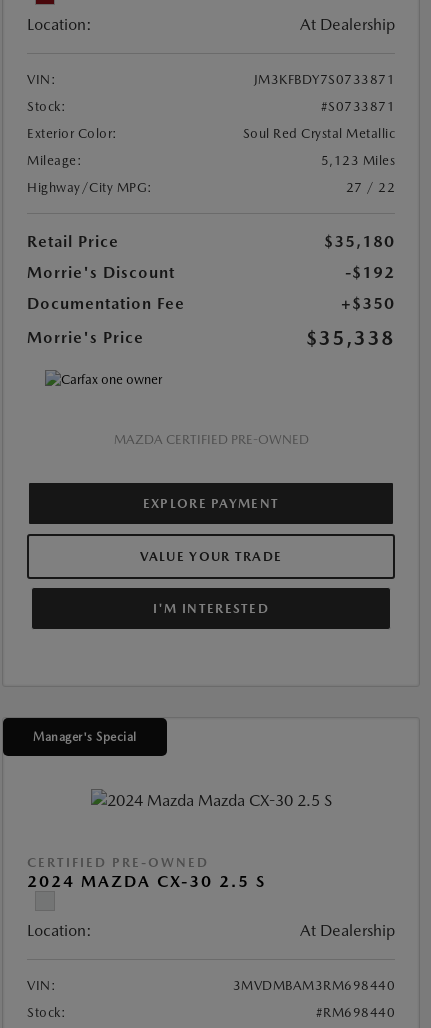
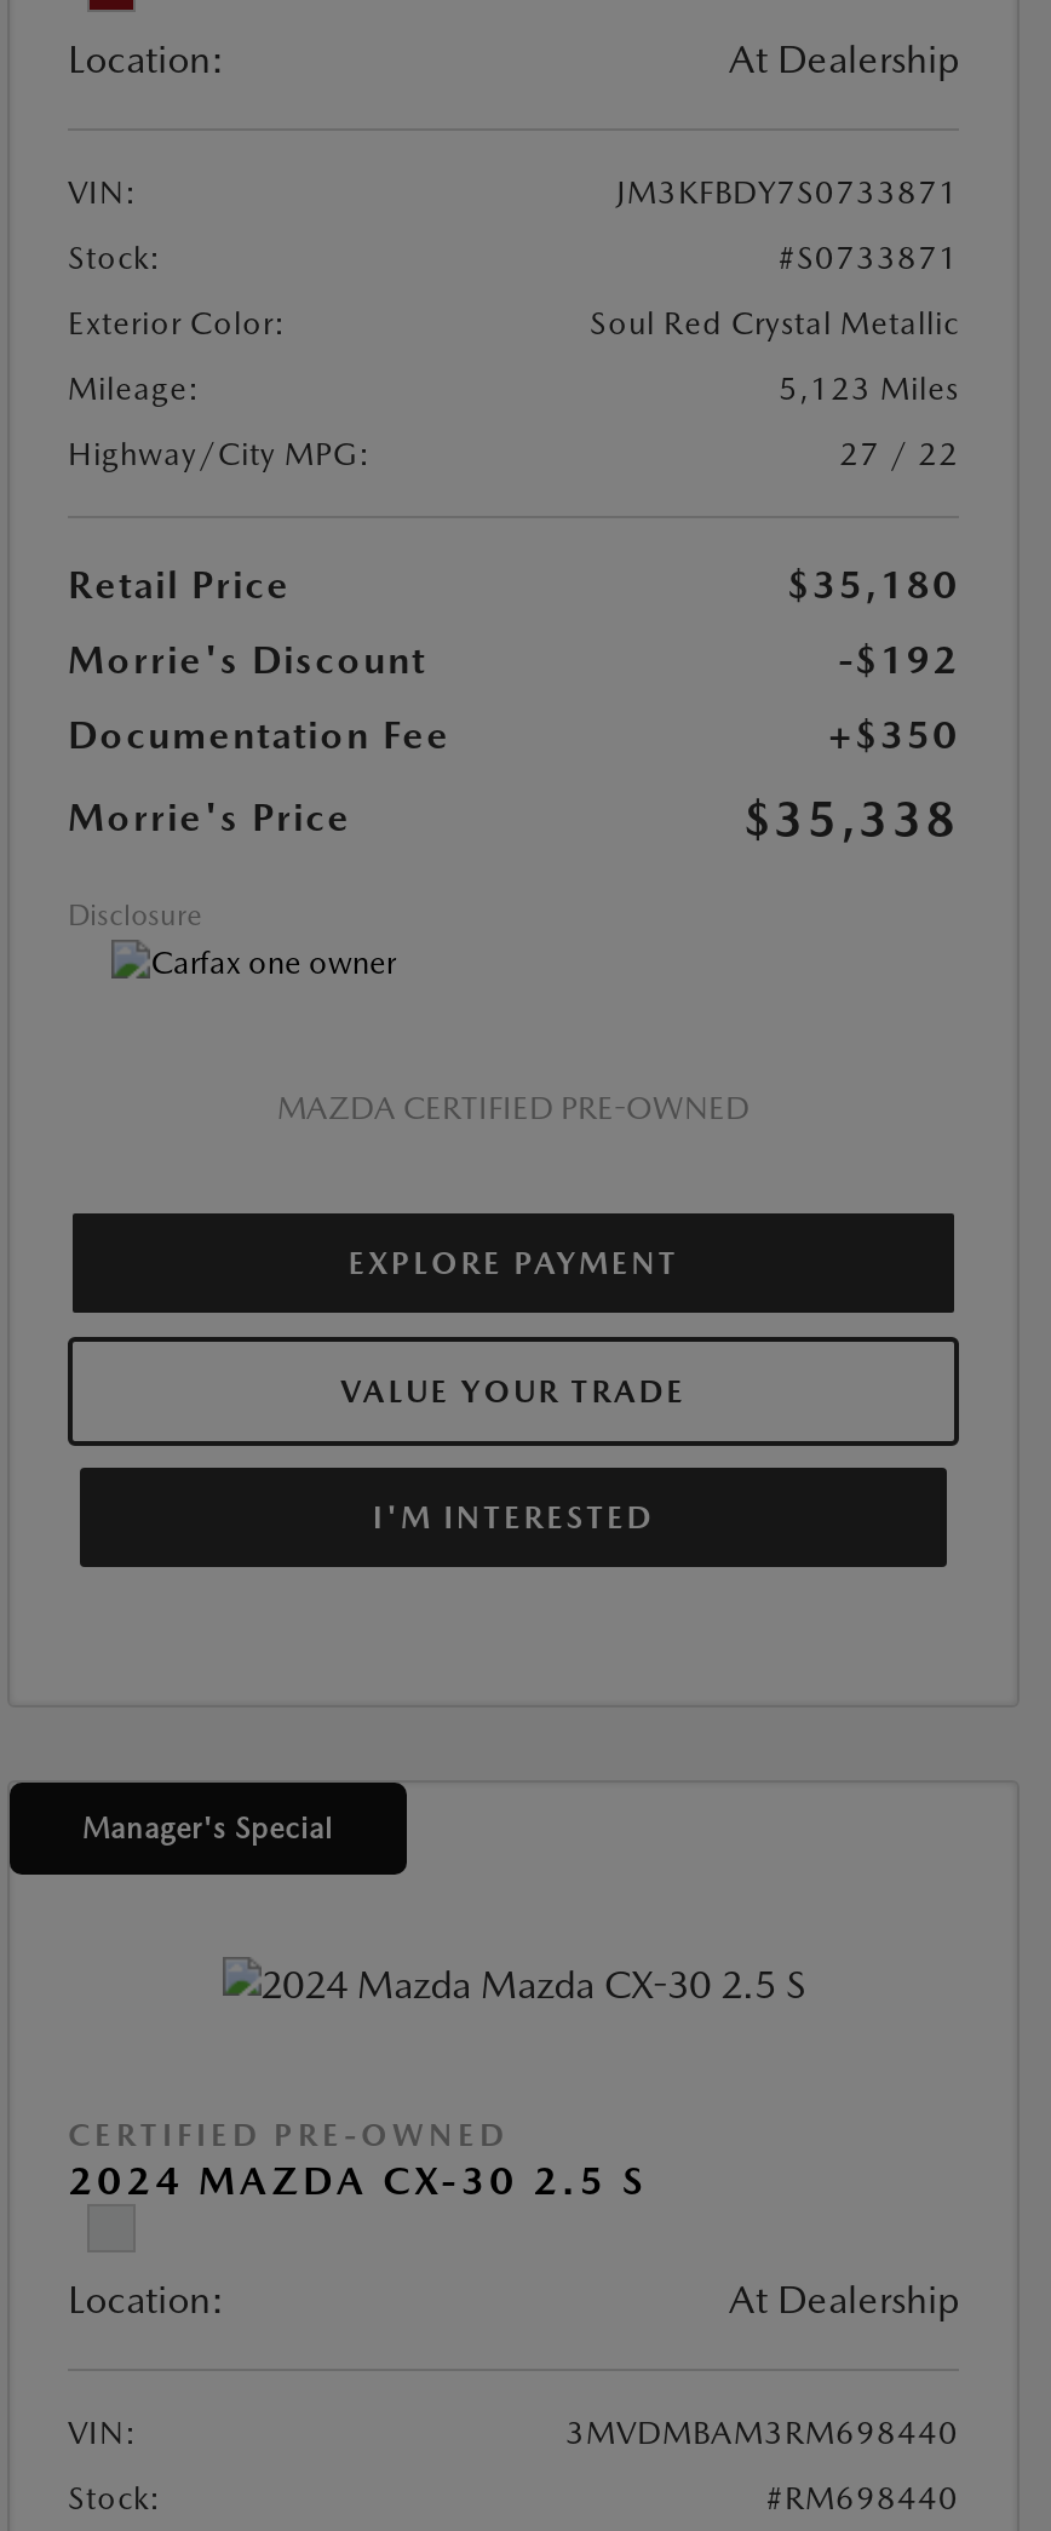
none -> [68,899,201,933] Disclosure

